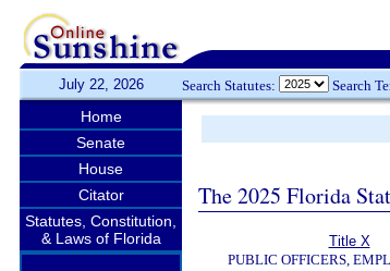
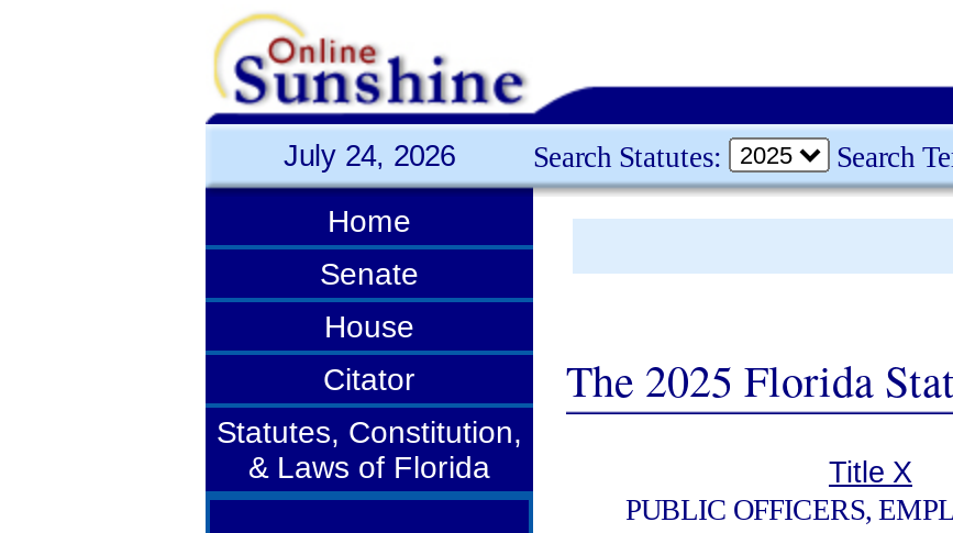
[58,76,143,93] July 22, 2026 -> [284,140,455,173] July 24, 2026

